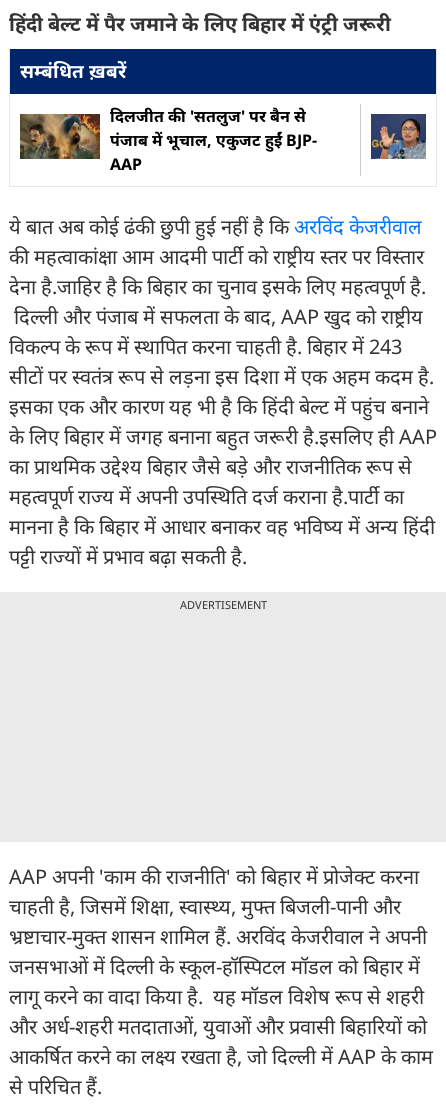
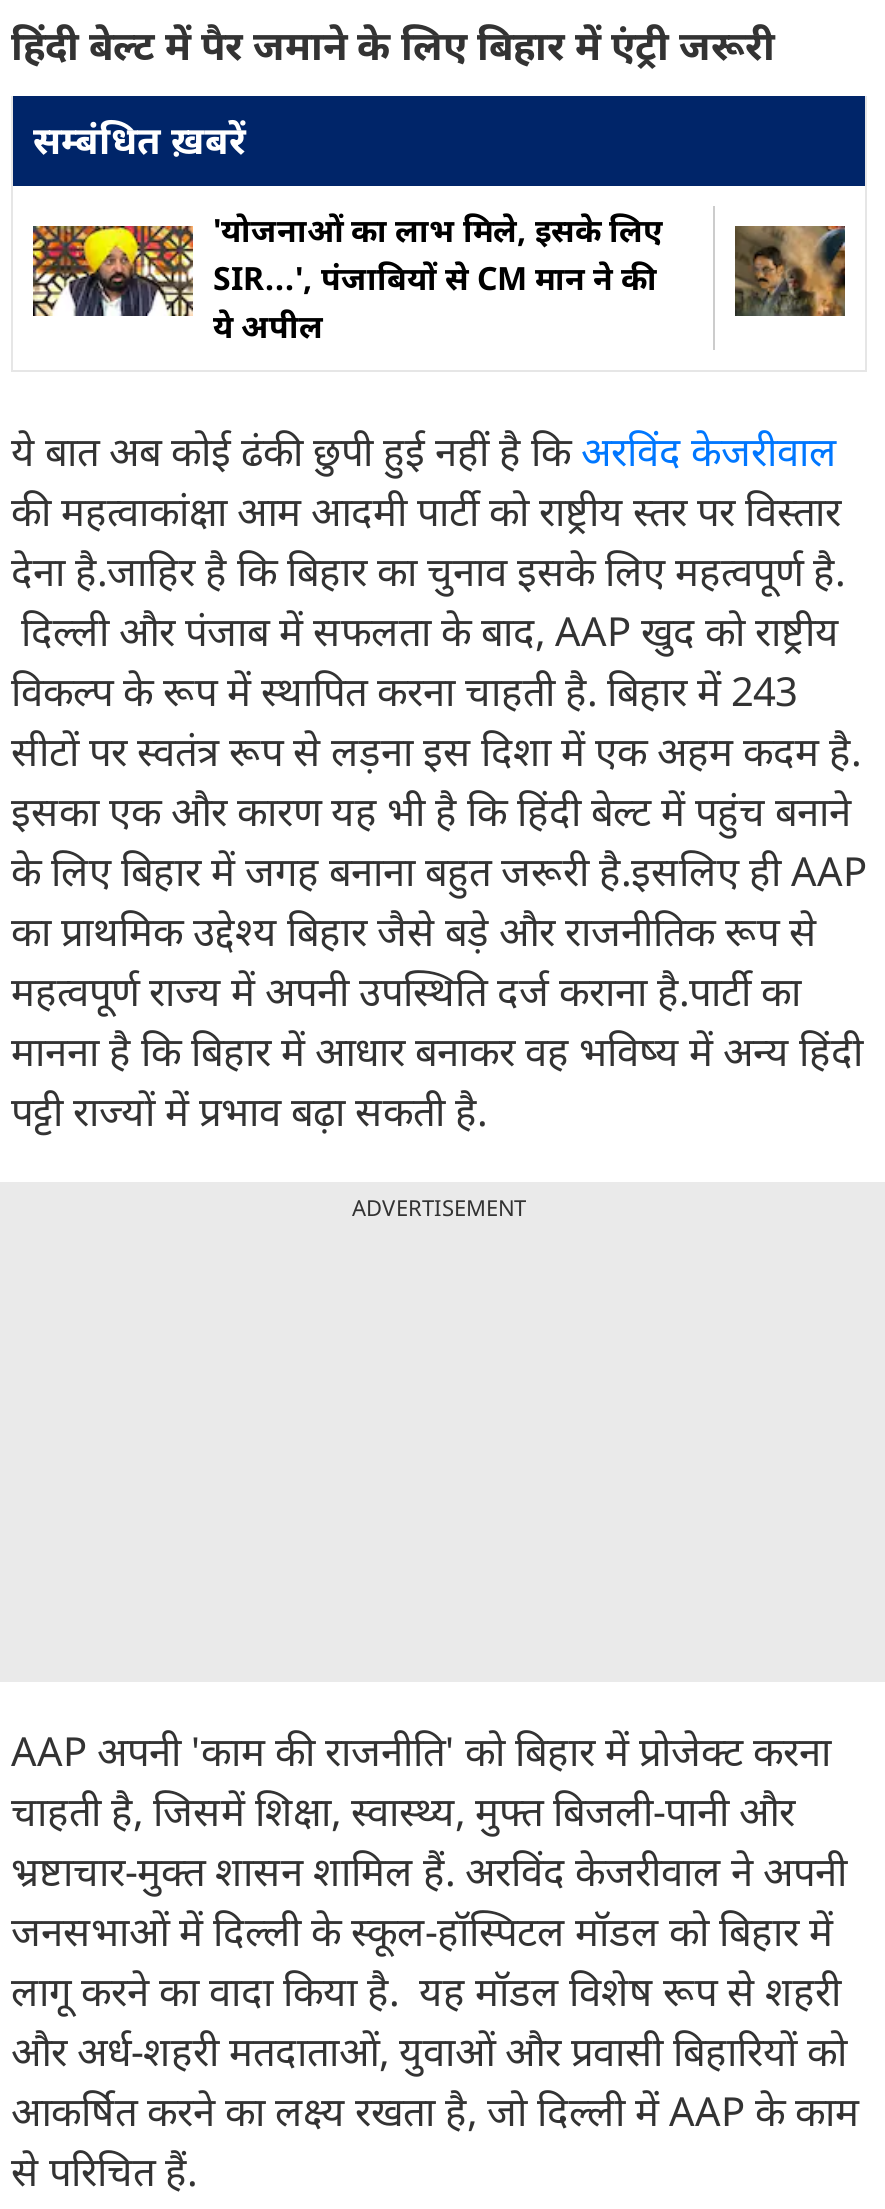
[20,105,317,175] [image] | दिलजीत की 'सतलुज' पर बैन से | पंजाब में भूचाल, एकुजट हुईं BJP- | AAP -> [31,208,663,348] [image] | 'योजनाओं का लाभ मिले, इसके लिए | SIR...', पंजाबियों से CM मान ने की | ये अपील
[371,113,426,159] [image] -> [735,224,847,318] [image]

